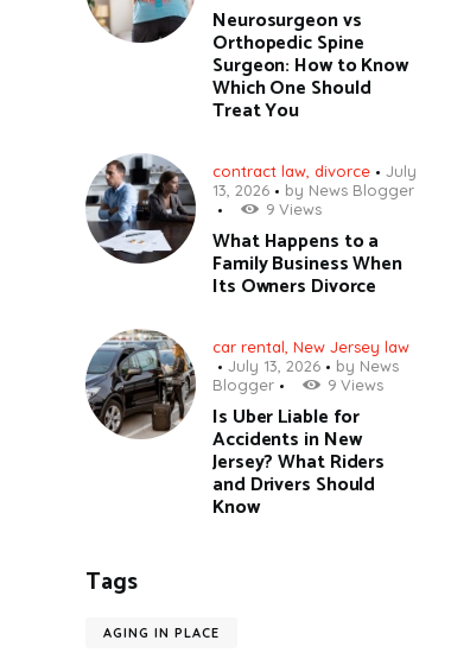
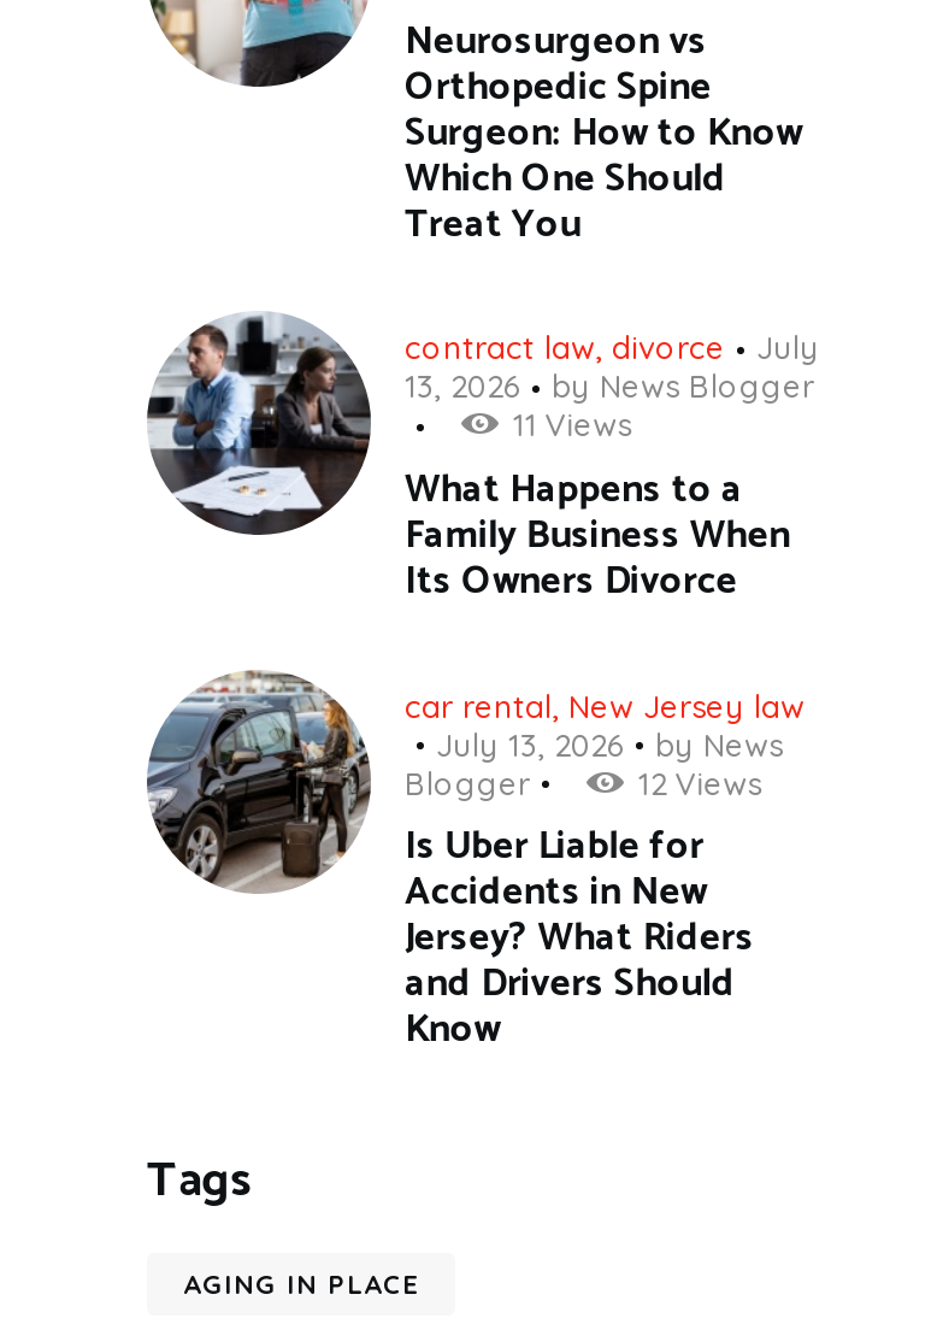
[266,200,322,219] 9 Views -> [513,406,631,444] 11 Views
[327,376,383,395] 9 Views -> [638,762,761,801] 12 Views

